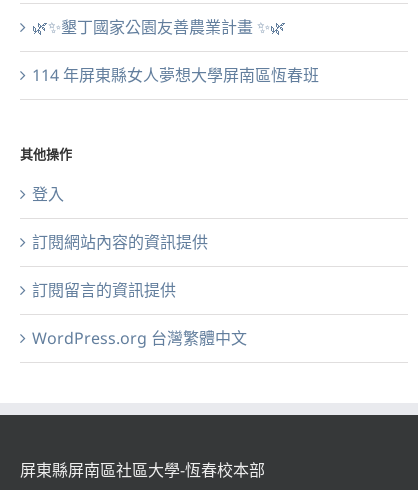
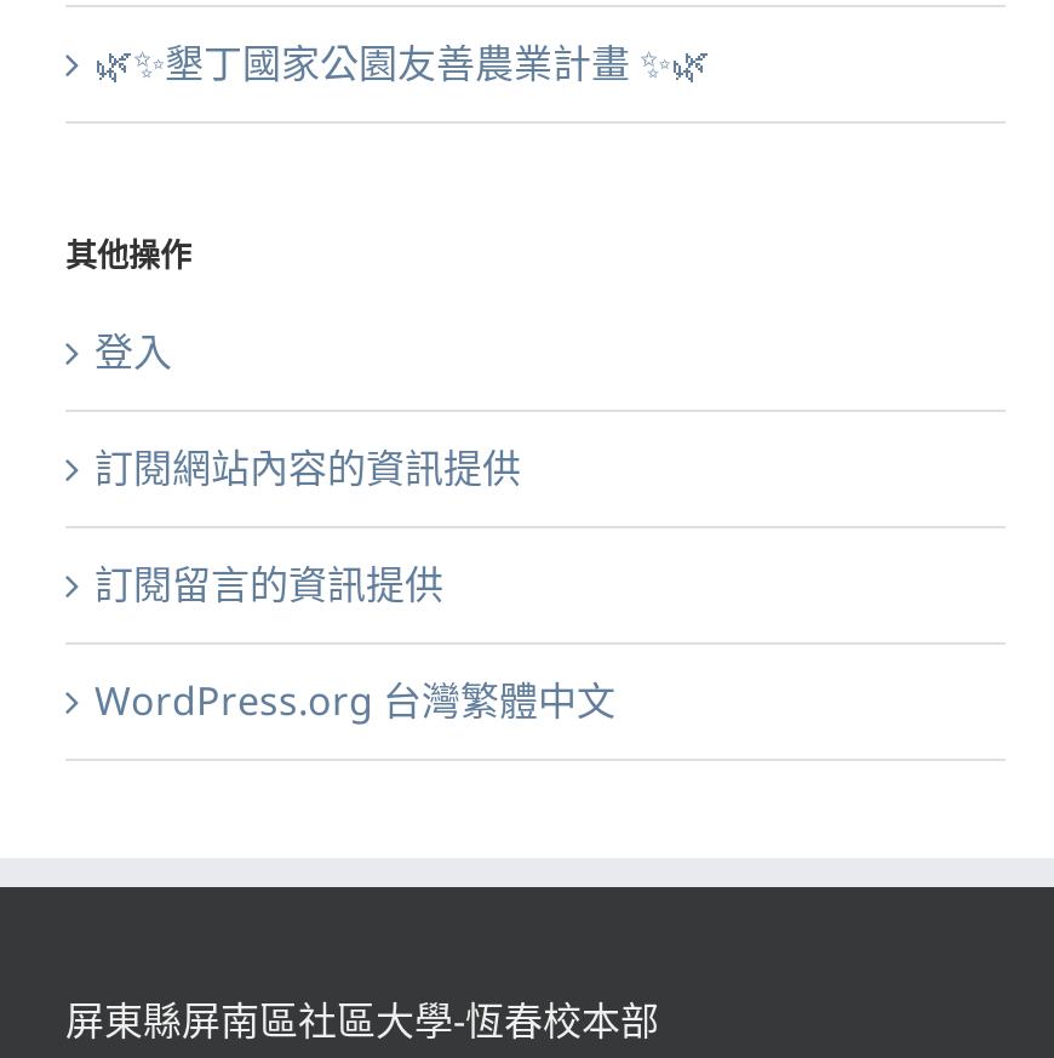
[32,64,319,86] 114 年屏東縣女人夢想大學屏南區恆春班 -> none

